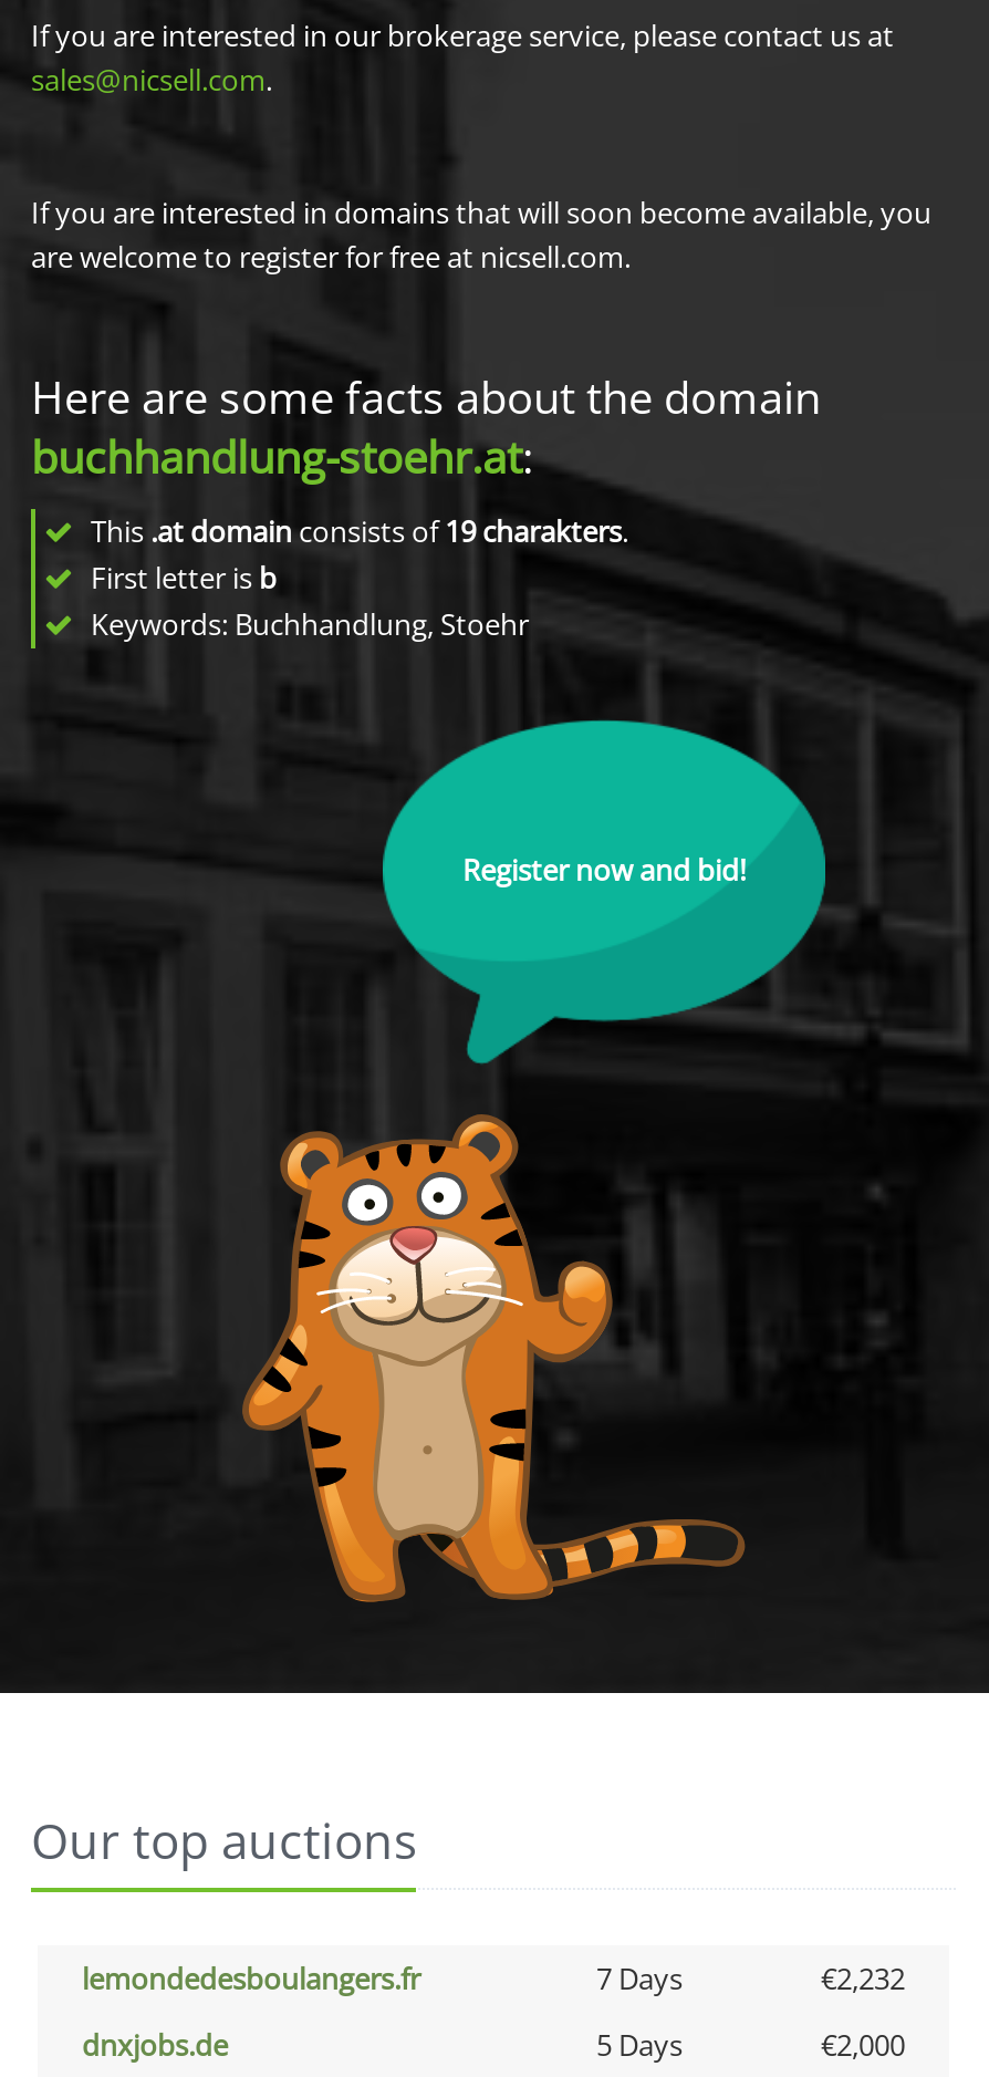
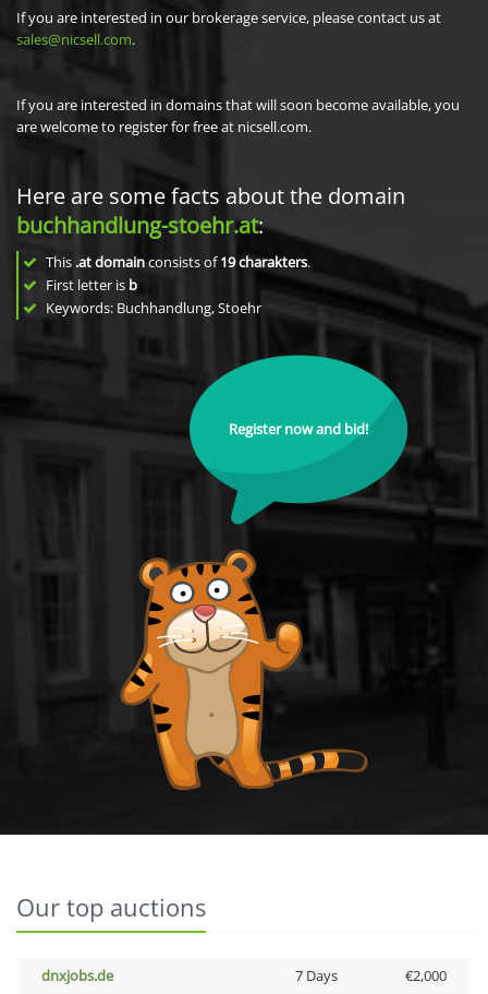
[82,1959,905,1998] lemondedesboulangers.fr | 7 Days | €2,232 -> none
[596,2025,683,2065] 5 Days -> [295,966,337,985] 7 Days

